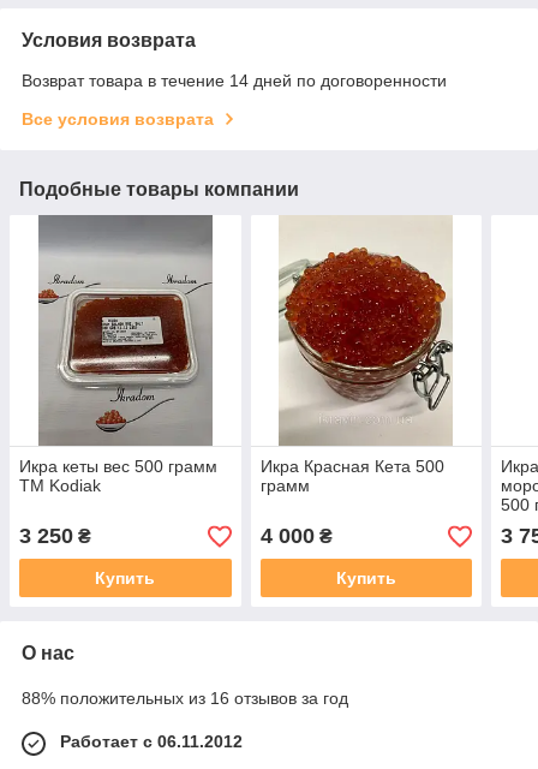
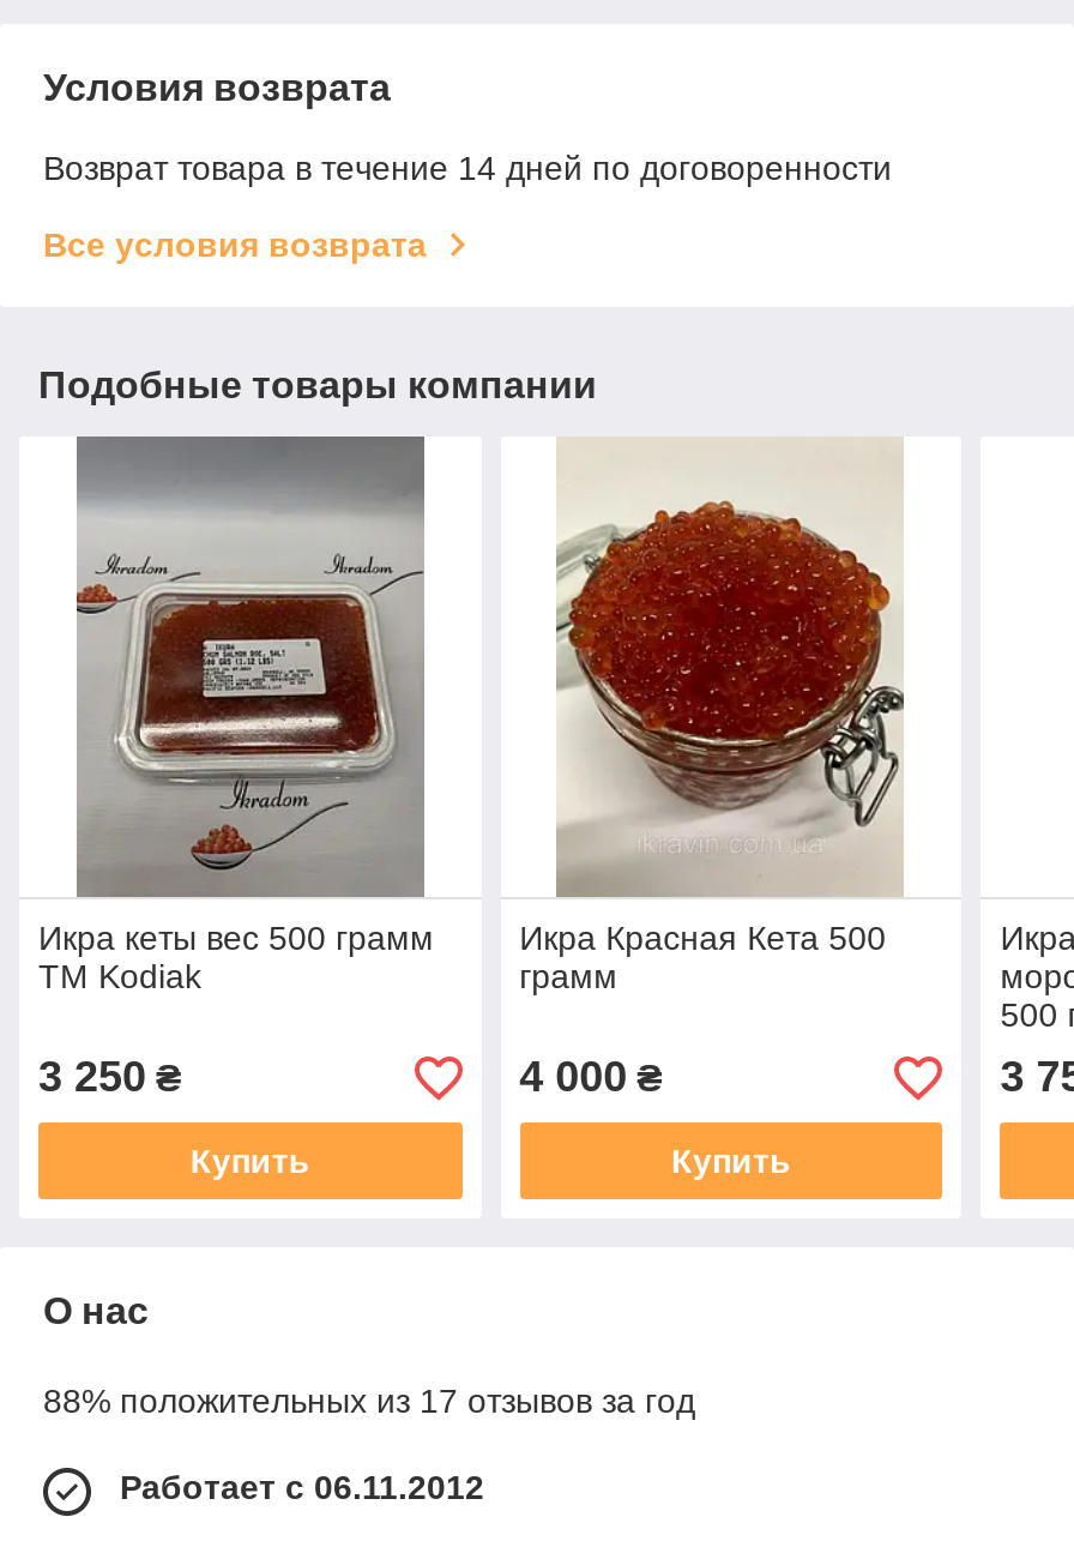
[22,689,348,708] 88% положительных из 16 отзывов за год -> [43,1382,695,1421] 88% положительных из 17 отзывов за год

